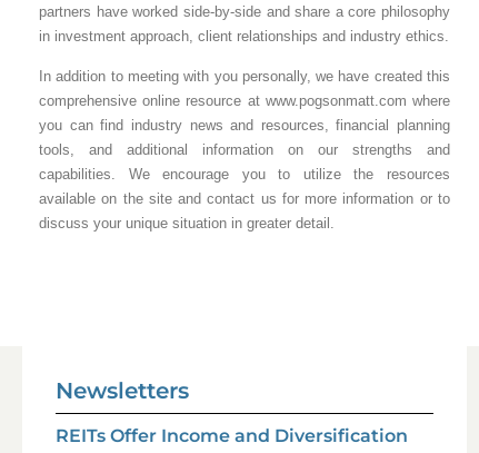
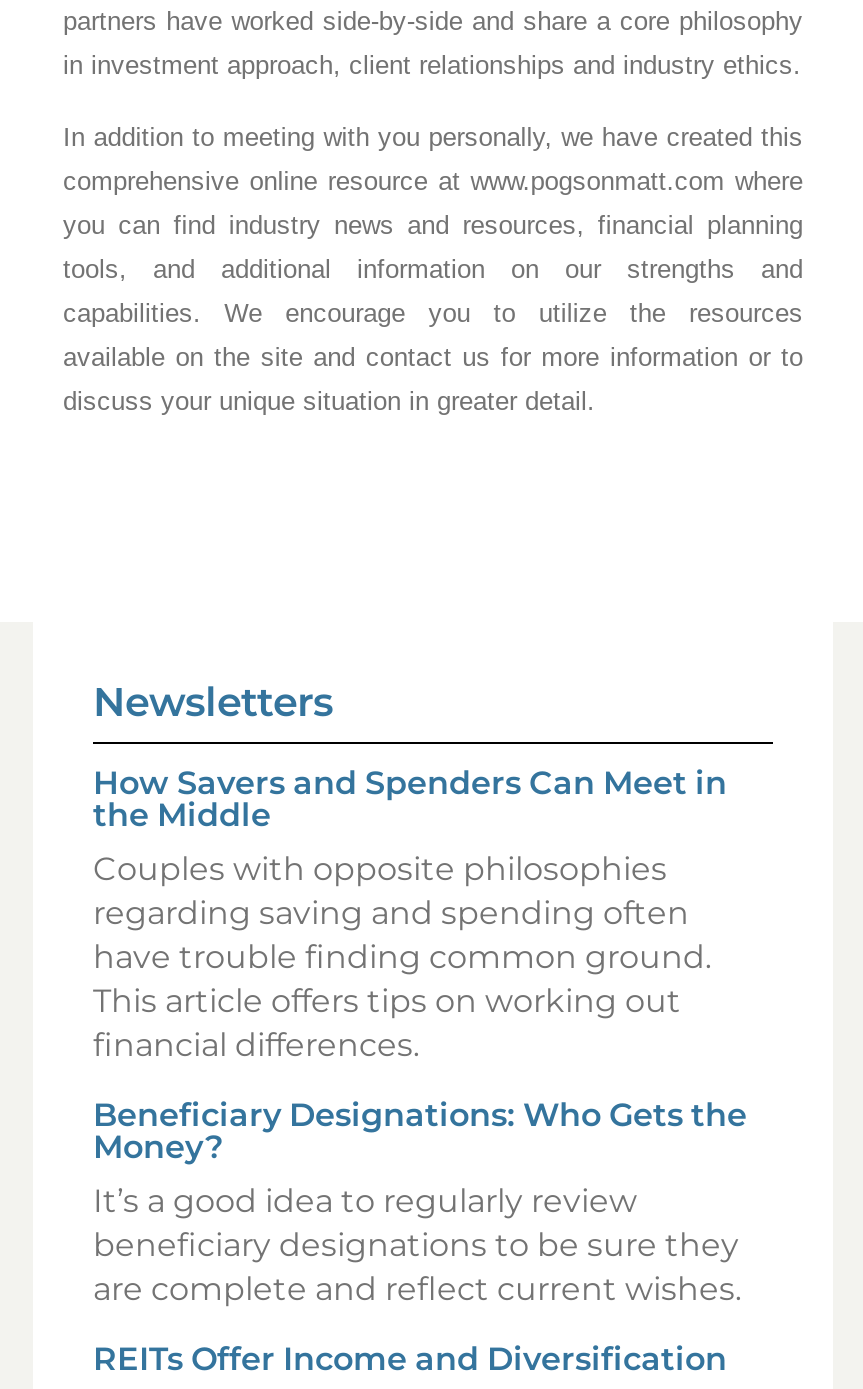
none -> [93,764,747,1308] How Savers and Spenders Can Meet in | the Middle | Couples with opposite philosophies | regarding saving and spending often | have trouble finding common ground. | This article offers tips on working out | financial differences. | Beneficiary Designations: Who Gets the | Money? | It’s a good idea to regularly review | beneficiary designations to be sure they | are complete and reflect current wishes.

